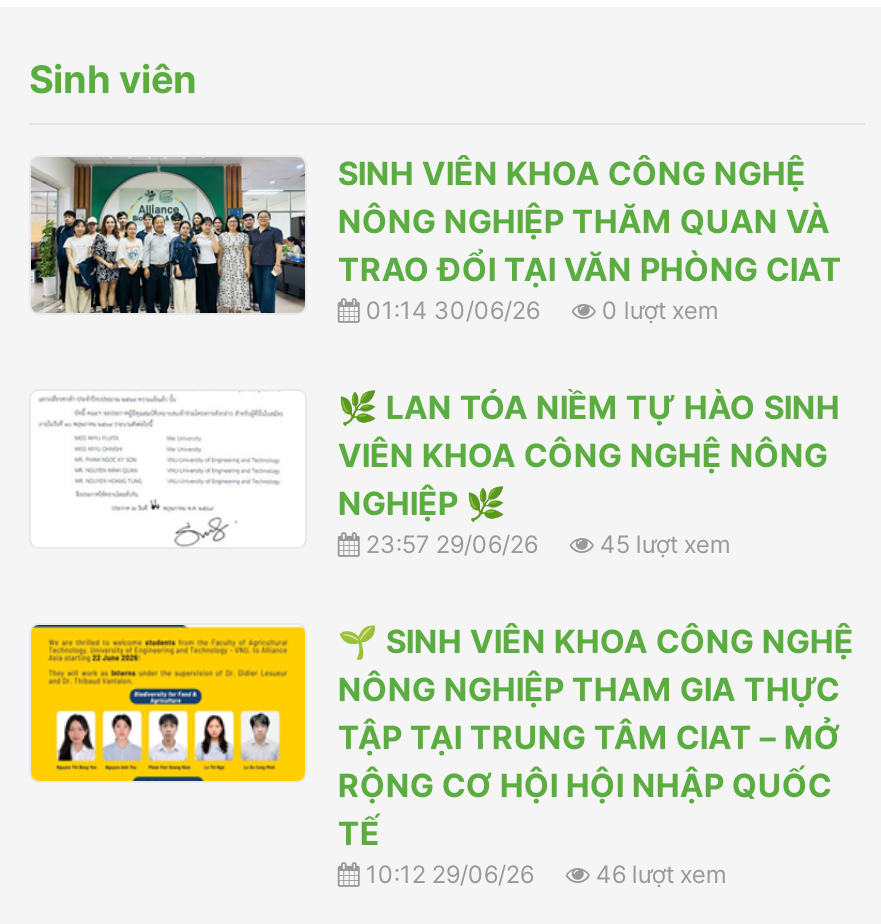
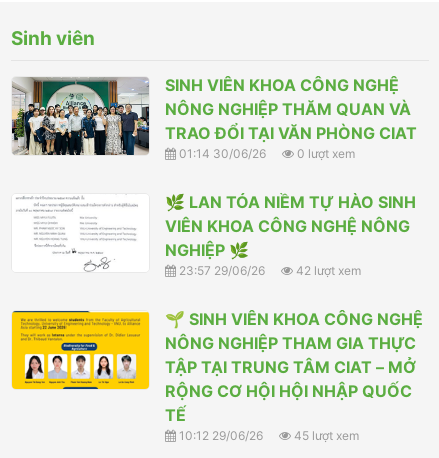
[360,530,730,560] 23:57 29/06/26 45 lượt xem -> [176,263,361,278] 23:57 29/06/26 42 lượt xem
[360,860,726,890] 10:12 29/06/26 46 lượt xem -> [176,428,359,443] 10:12 29/06/26 45 lượt xem

